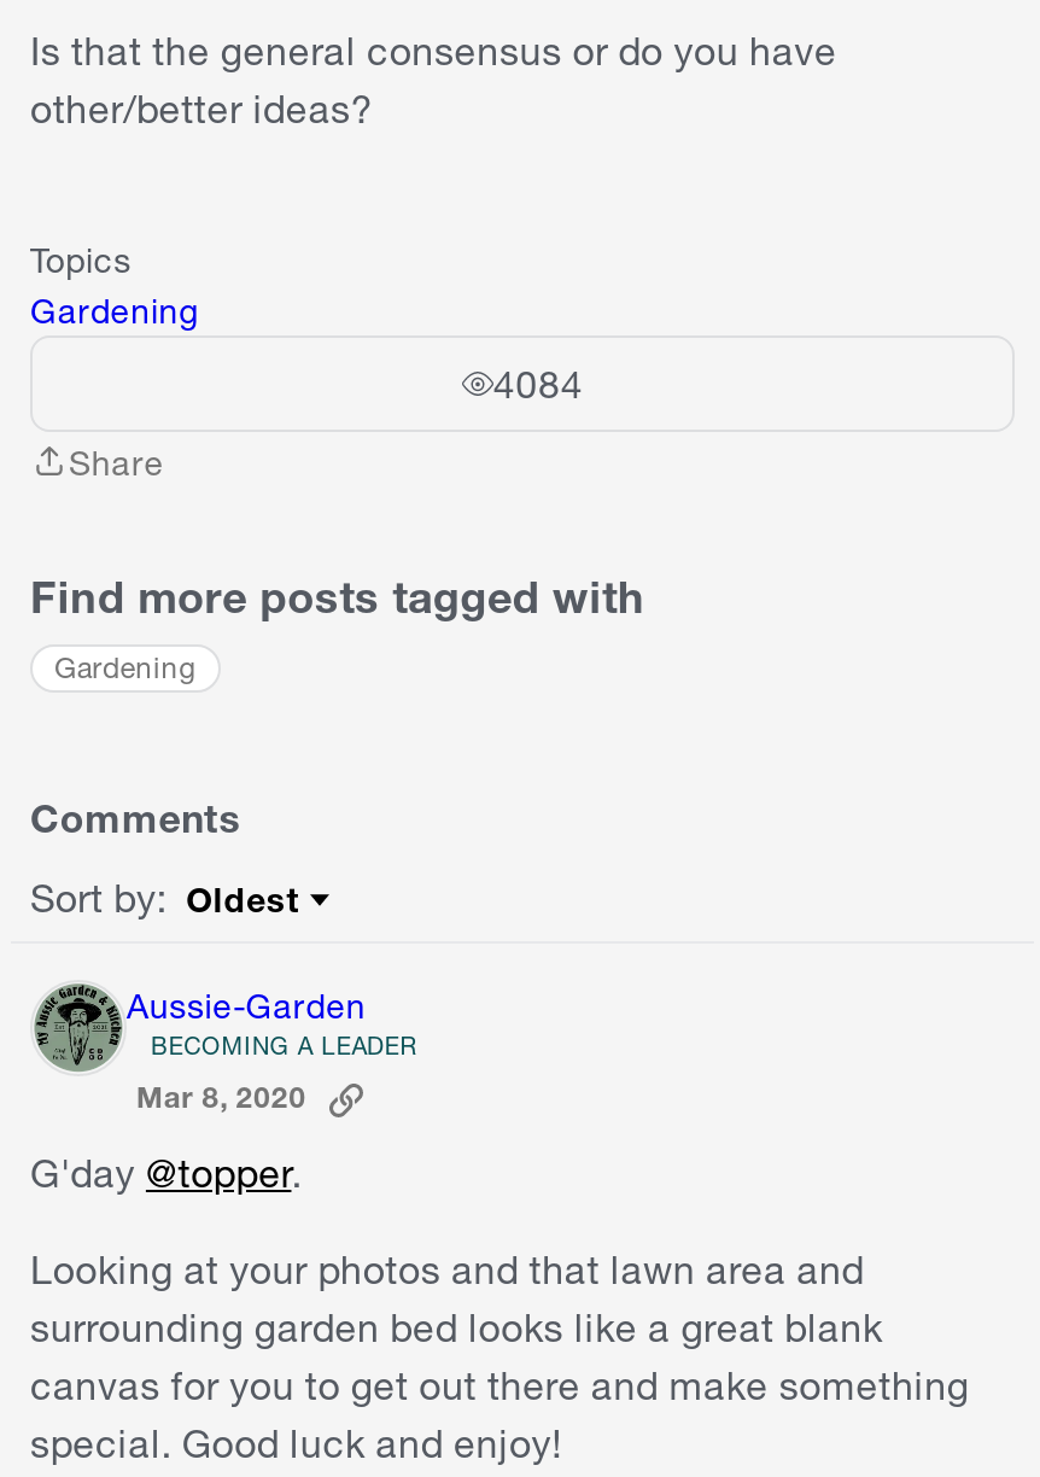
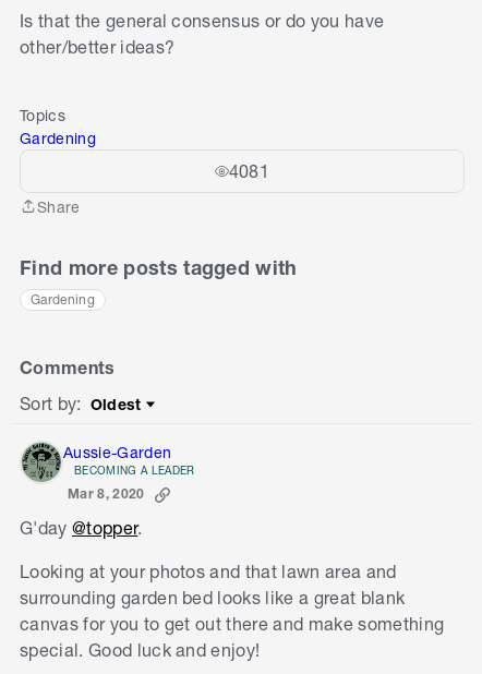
[493,361,583,406] 4084 -> [229,161,270,181] 4081

